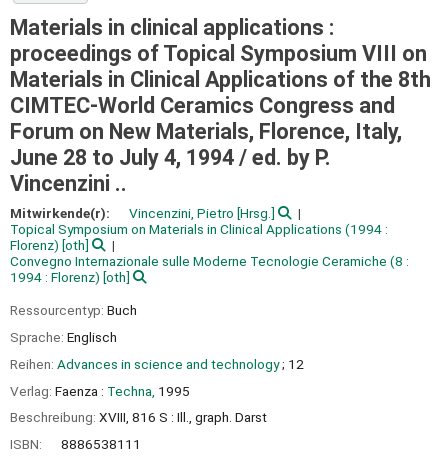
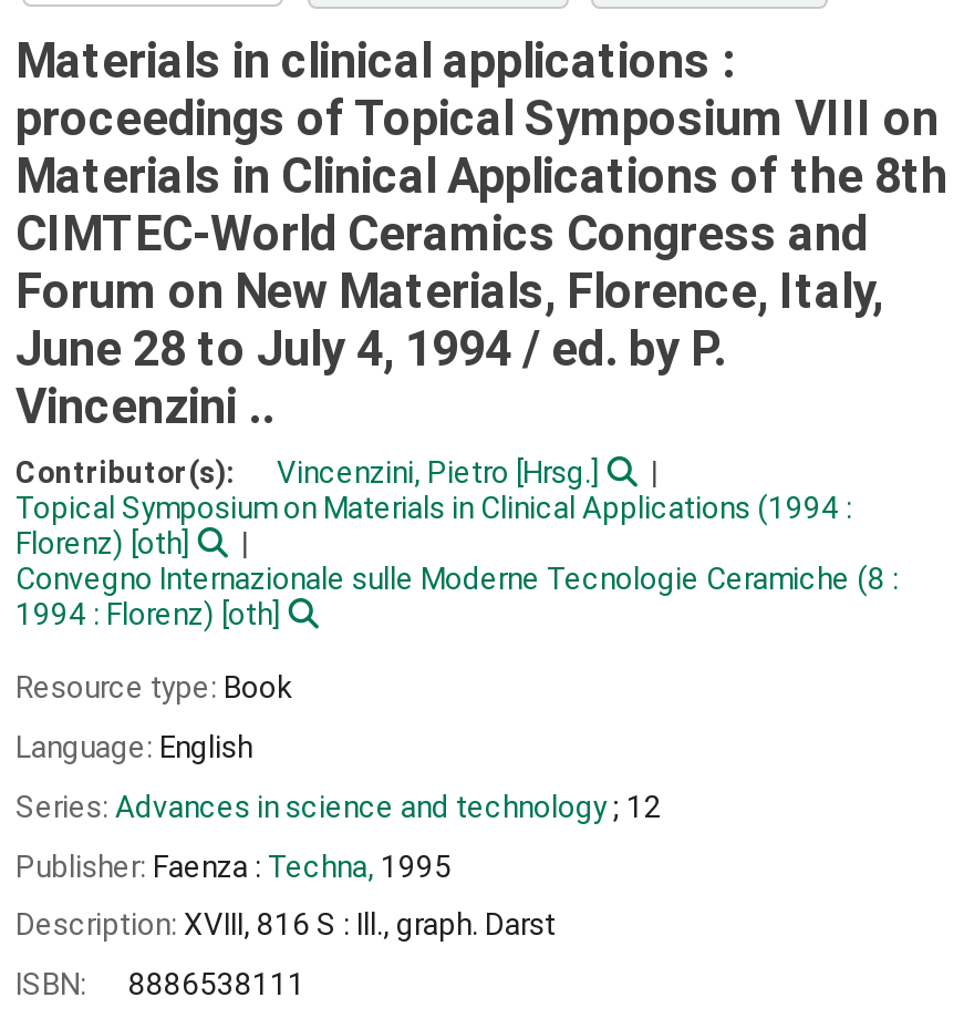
[10,205,113,221] Mitwirkende(r): -> [15,455,241,491] Contributor(s):
[10,302,137,318] Ressourcentyp: Buch -> [15,670,292,705] Resource type: Book
[10,329,117,345] Sprache: Englisch -> [15,729,252,764] Language: English
[10,356,304,372] Reihen: Advances in science and technology; 12 -> [15,788,662,824] Series: Advances in science and technology; 12
[10,383,190,399] Verlag: Faenza : Techna, 1995 -> [15,848,452,883] Publisher: Faenza : Techna, 1995
[10,409,267,425] Beschreibung: XVIII, 816 S : Ill., graph. Darst -> [15,907,556,942] Description: XVIII, 816 S : Ill., graph. Darst

